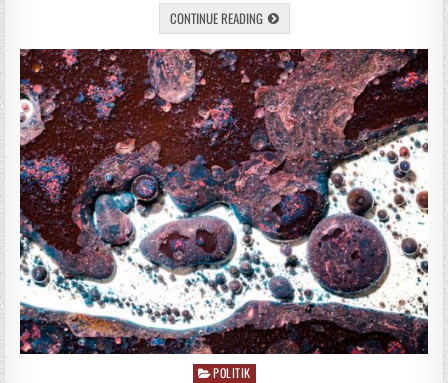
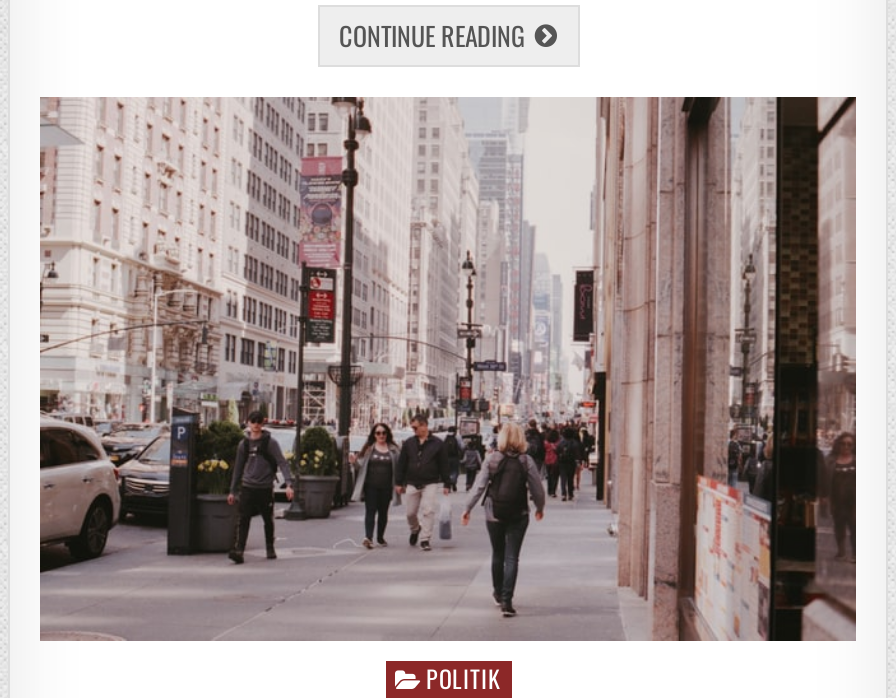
[19,48,429,355] [image] -> [38,96,858,644] [image]

